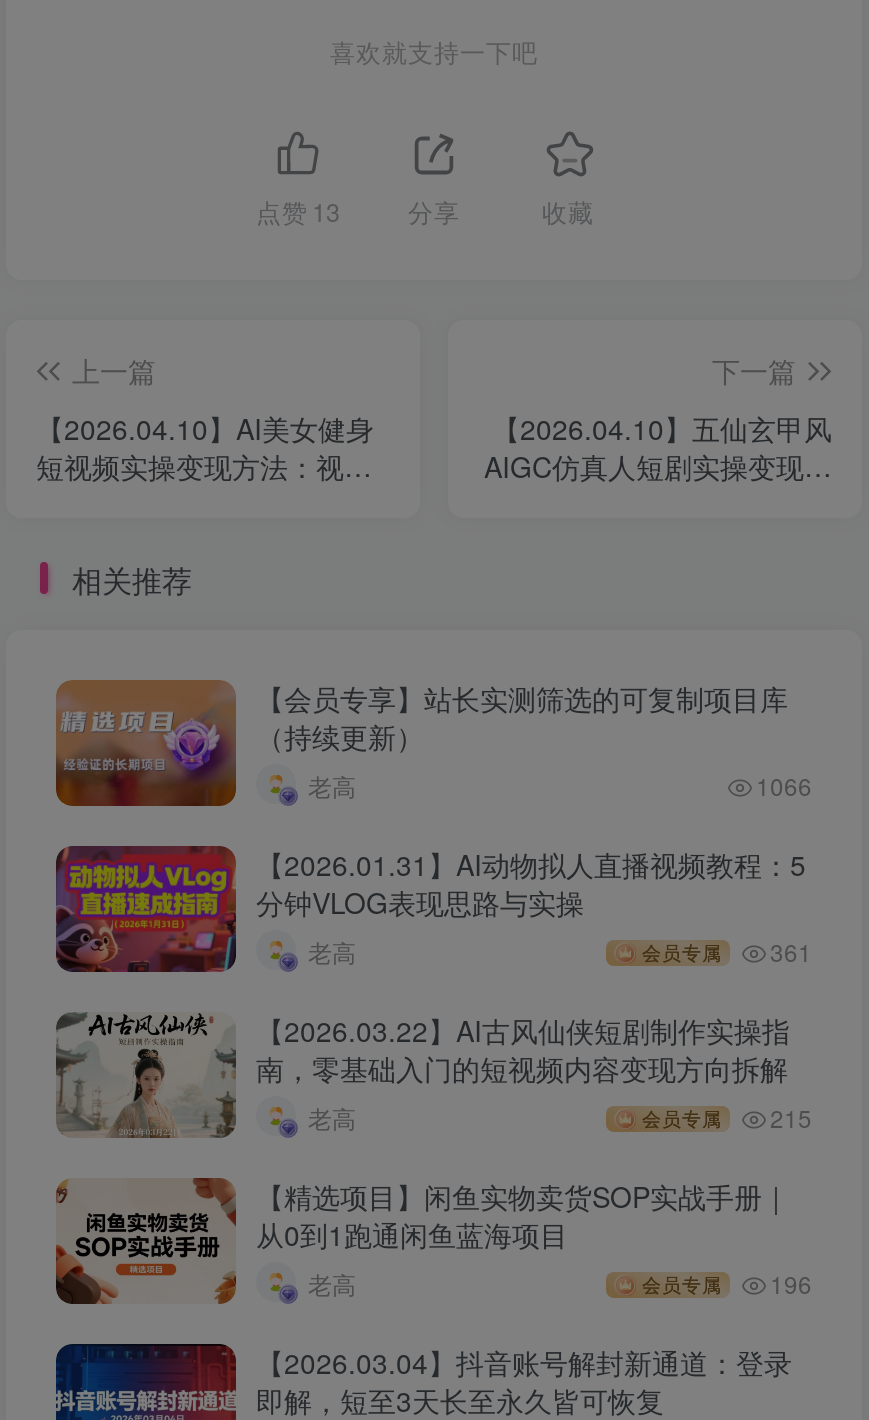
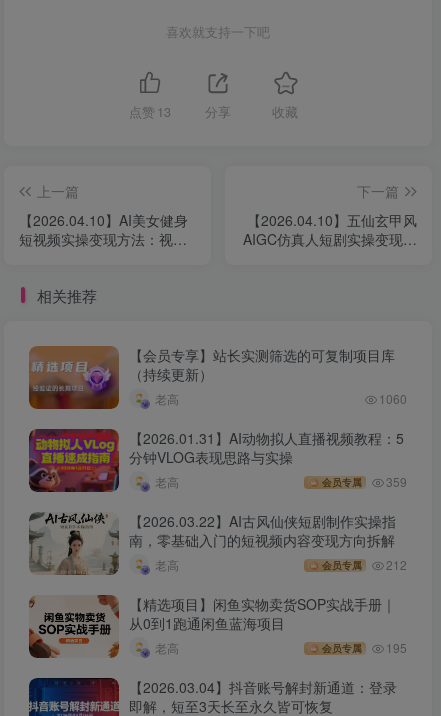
[756,768,812,802] 1066 -> [379,390,407,407] 1060
[642,934,812,968] 会员专属 361 -> [322,473,407,490] 会员专属 359
[642,1100,812,1134] 会员专属 215 -> [322,556,407,573] 会员专属 212
[642,1266,812,1300] 会员专属 196 -> [322,639,407,656] 会员专属 195

